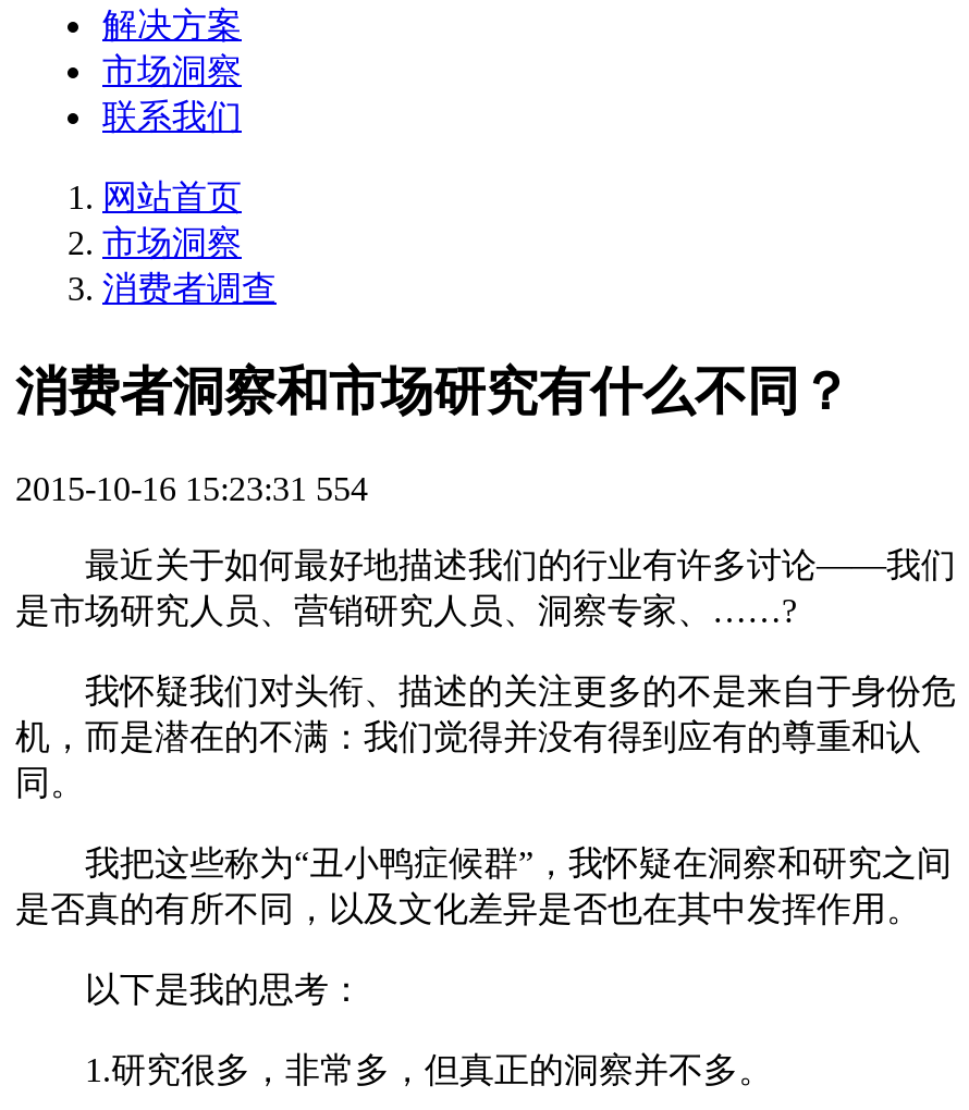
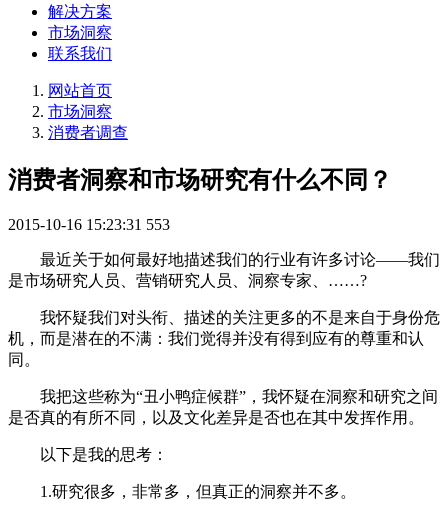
[15,470,368,507] 2015-10-16 15:23:31 554 -> [8,216,170,233] 2015-10-16 15:23:31 553

